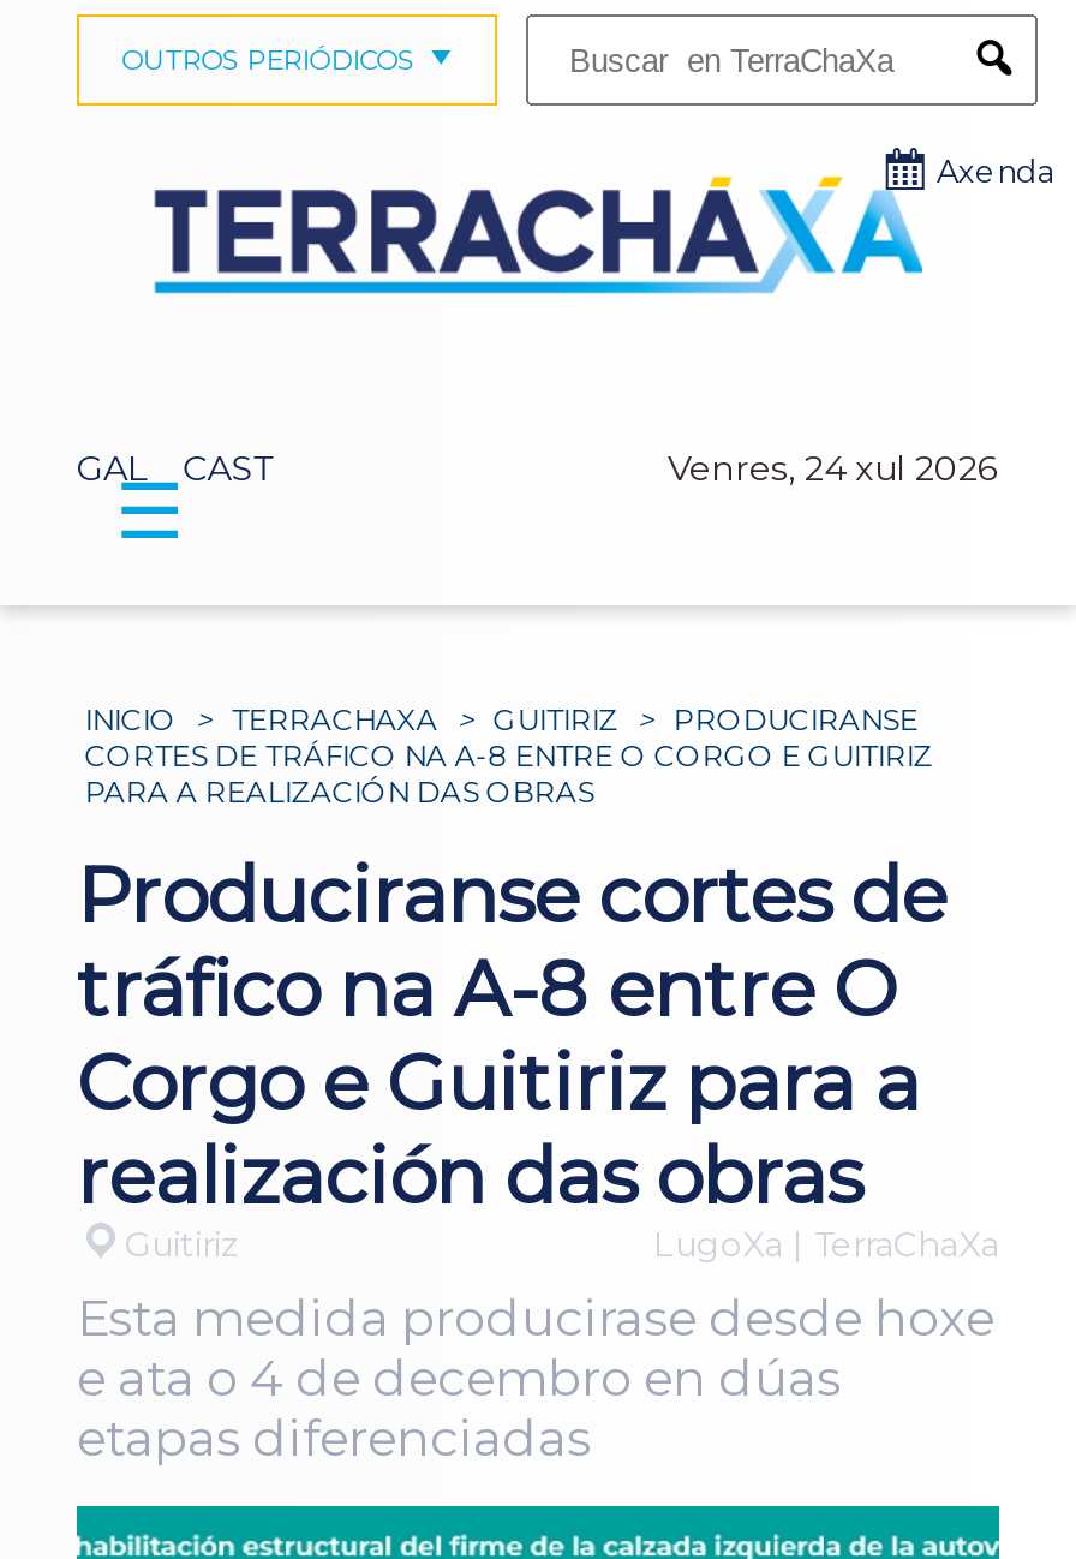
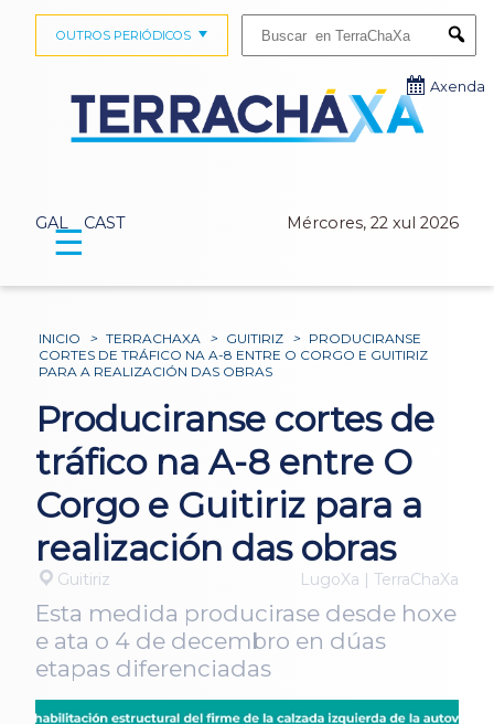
[668,447,999,491] Venres, 24 xul 2026 -> [287,213,459,233] Mércores, 22 xul 2026

